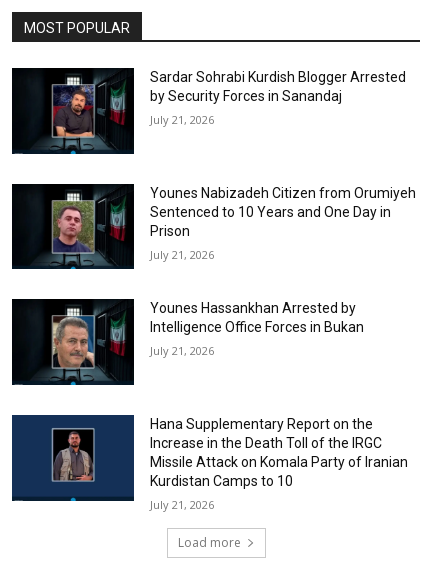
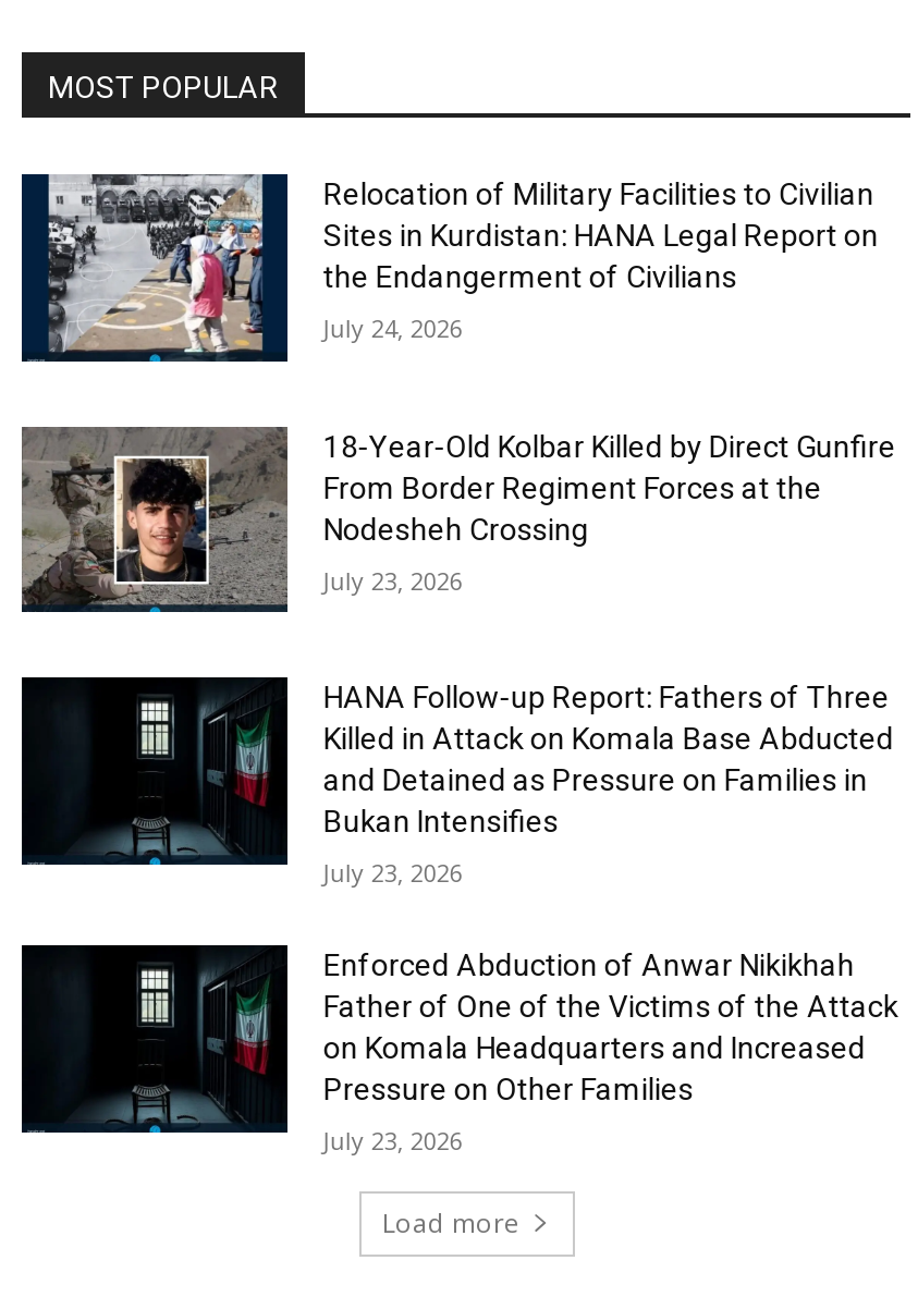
[12,68,406,150] [image] | Sardar Sohrabi Kurdish Blogger Arrested | by Security Forces in Sanandaj -> [22,172,879,353] [image] | Relocation of Military Facilities to Civilian | Sites in Kurdistan: HANA Legal Report on | the Endangerment of Civilians
[150,112,214,127] July 21, 2026 -> [323,311,463,344] July 24, 2026
[12,184,416,267] [image] | Younes Nabizadeh Citizen from Orumiyeh | Sentenced to 10 Years and One Day in | Prison -> [20,427,896,608] [image] | 18-Year-Old Kolbar Killed by Direct Gunfire | From Border Regiment Forces at the | Nodesheh Crossing
[150,247,214,262] July 21, 2026 -> [323,563,463,596] July 23, 2026
[150,300,364,335] Younes Hassankhan Arrested by | Intelligence Office Forces in Bukan -> [323,680,894,839] HANA Follow-up Report: Fathers of Three | Killed in Attack on Komala Base Abducted | and Detained as Pressure on Families in | Bukan Intensifies
[51,308,96,378] [image] -> [109,727,200,849] [image]
[150,343,214,358] July 21, 2026 -> [323,856,463,889] July 23, 2026
[12,416,408,502] [image] | Hana Supplementary Report on the | Increase in the Death Toll of the IRGC | Missile Attack on Komala Party of Iranian | Kurdistan Camps to 10 -> [22,947,898,1135] [image] | Enforced Abduction of Anwar Nikikhah | Father of One of the Victims of the Attack | on Komala Headquarters and Increased | Pressure on Other Families
[150,497,214,512] July 21, 2026 -> [323,1124,463,1157] July 23, 2026

